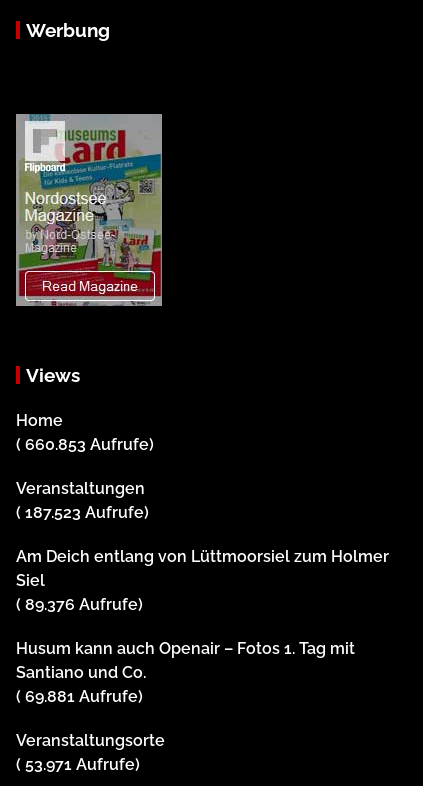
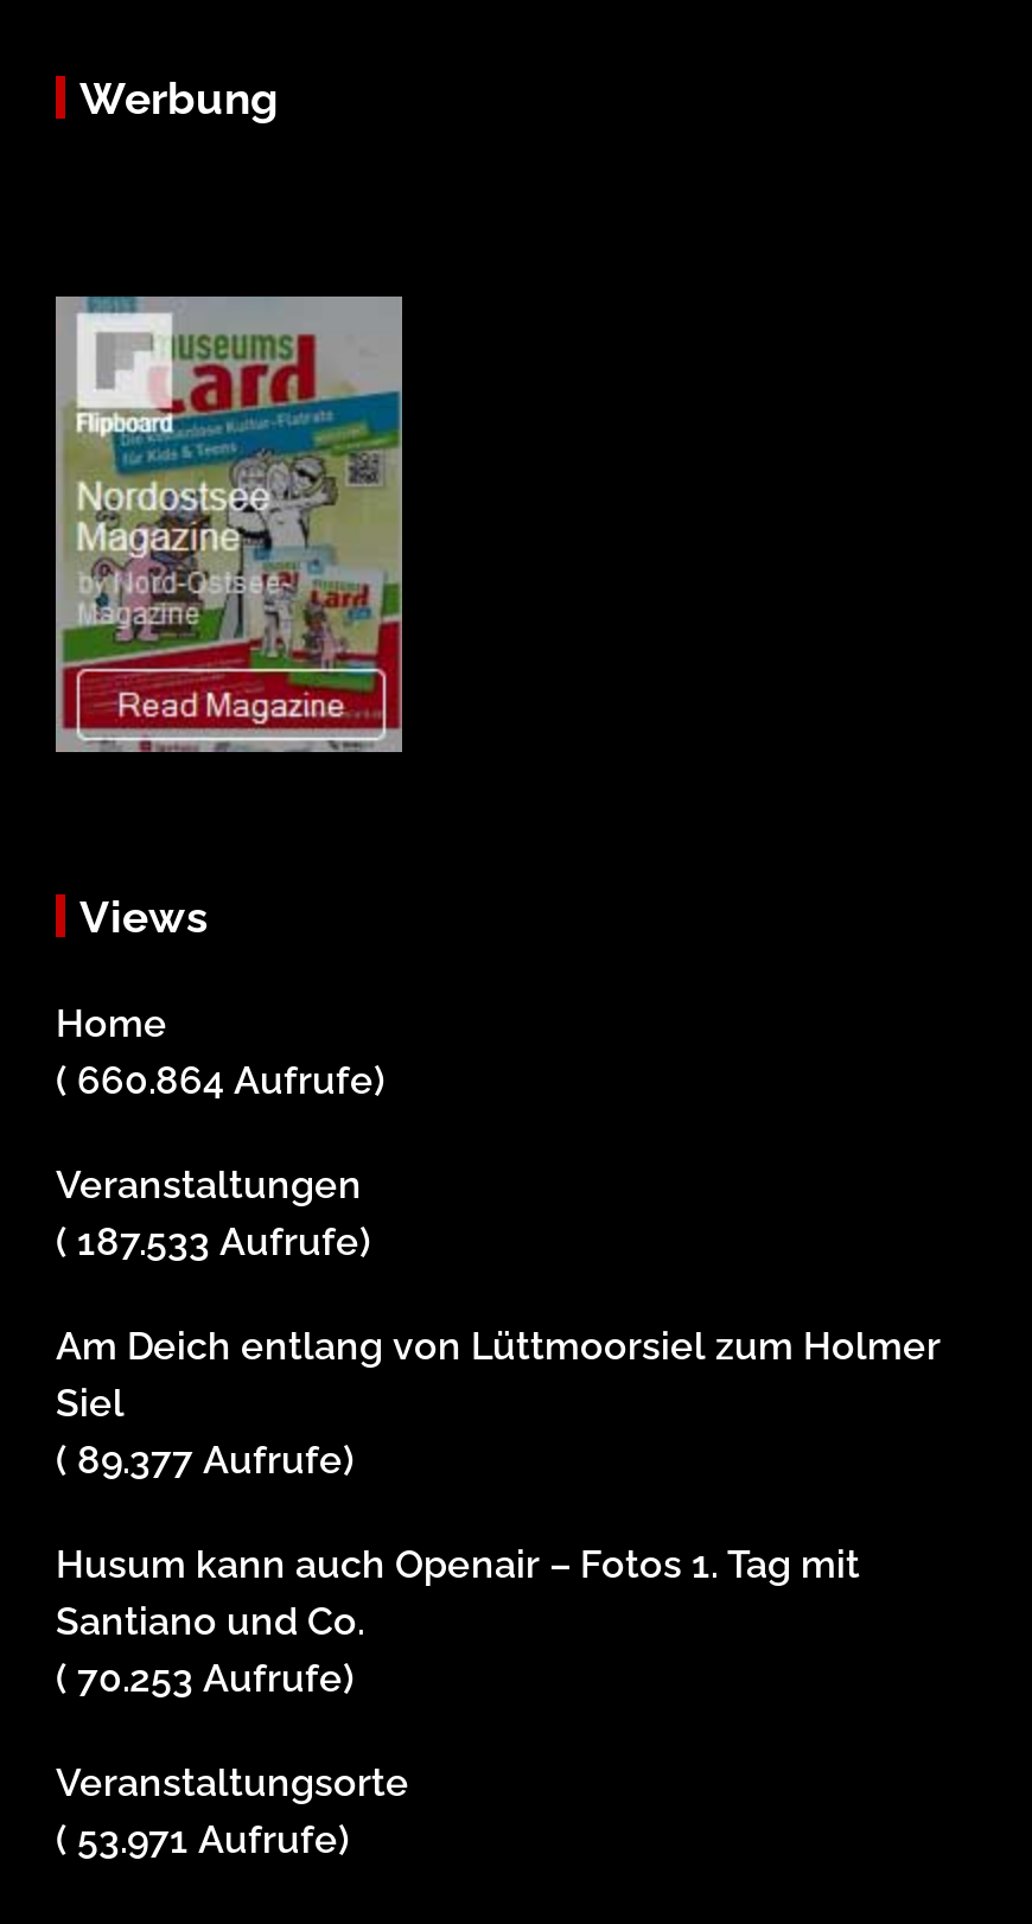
[16,435,154,454] ( 660.853 Aufrufe) -> [56,1059,386,1104] ( 660.864 Aufrufe)
[16,503,149,522] ( 187.523 Aufrufe) -> [56,1220,371,1265] ( 187.533 Aufrufe)
[16,595,143,614] ( 89.376 Aufrufe) -> [56,1438,355,1483] ( 89.377 Aufrufe)
[16,687,143,706] ( 69.881 Aufrufe) -> [56,1656,355,1701] ( 70.253 Aufrufe)

